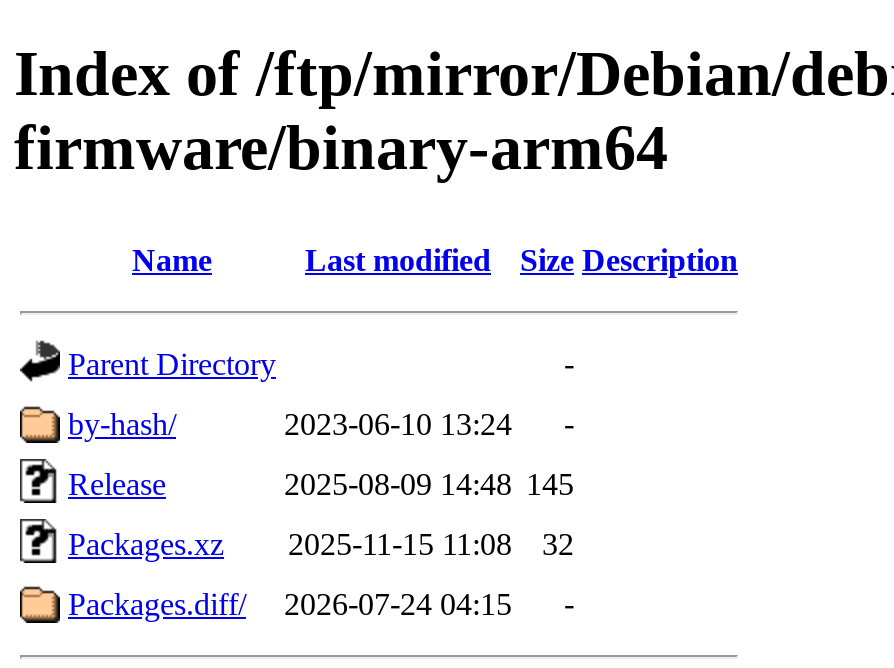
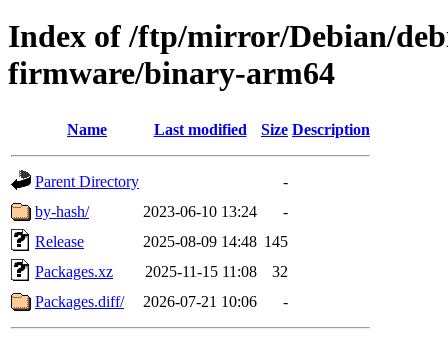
[284,587,512,621] 2026-07-24 04:15 -> [143,293,257,310] 2026-07-21 10:06

